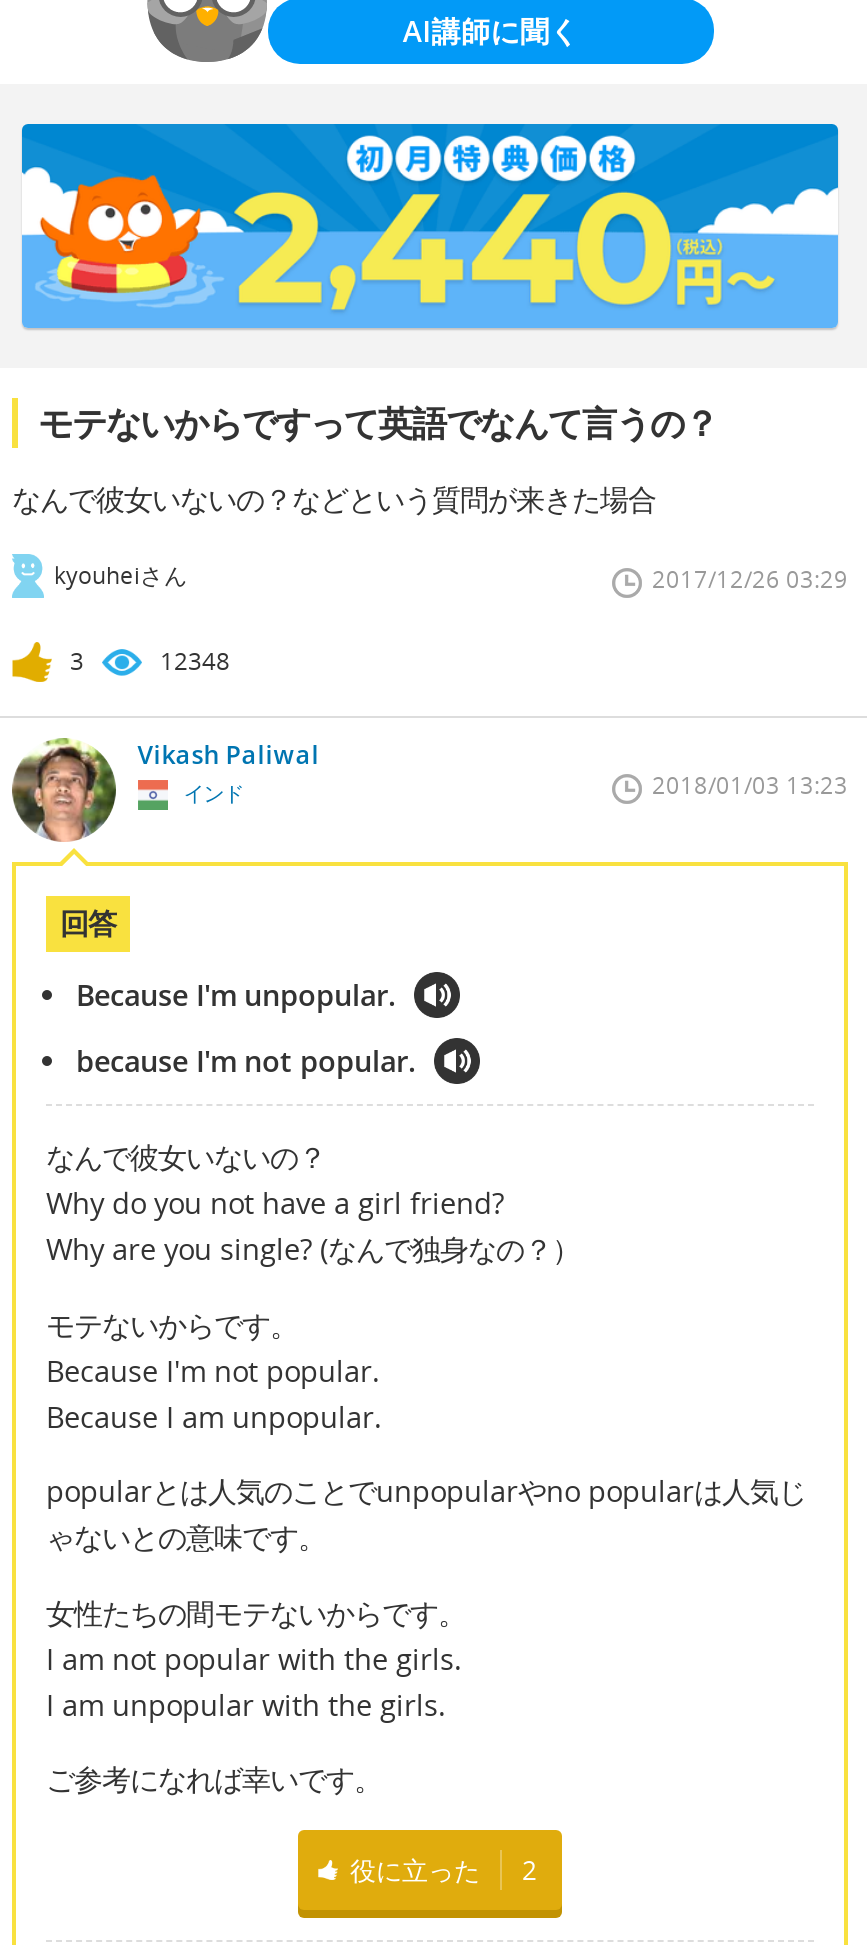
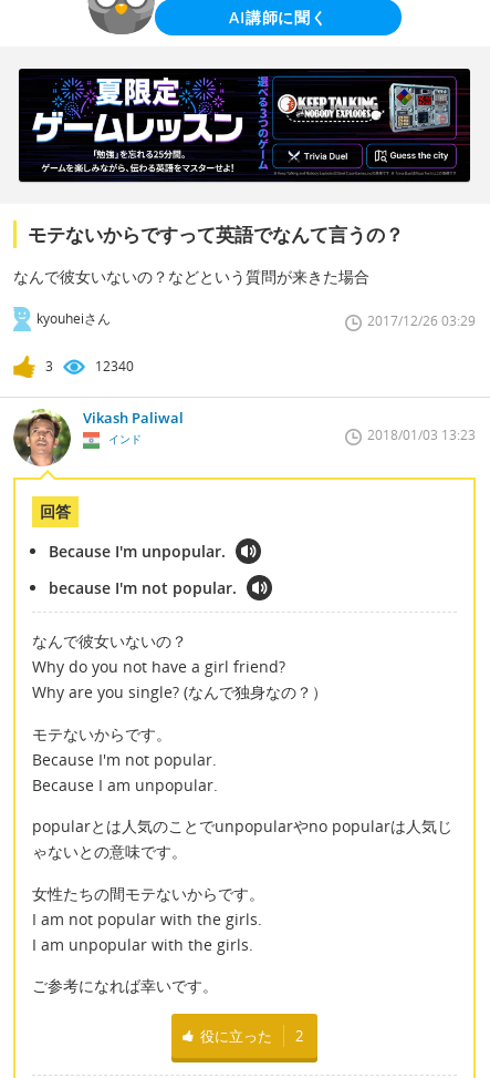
[20,122,840,330] [image] -> [18,68,471,183] [image]
[160,644,230,678] 12348 -> [95,357,134,375] 12340

